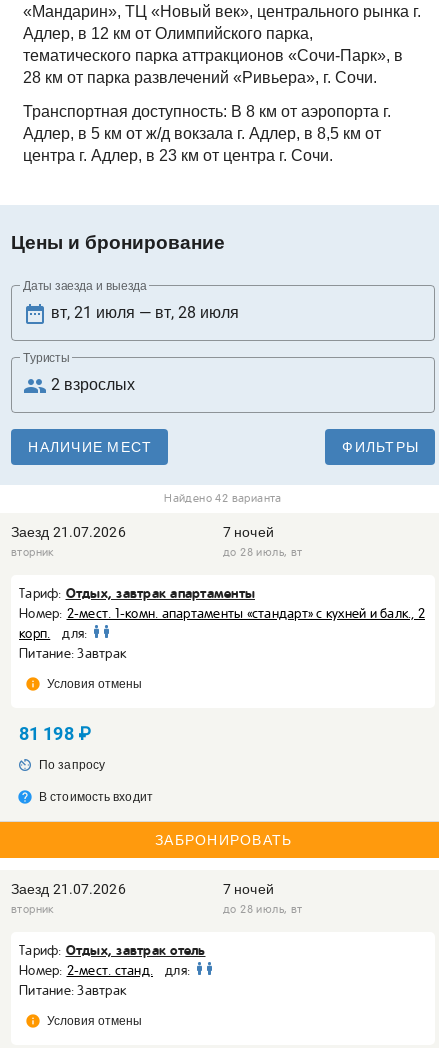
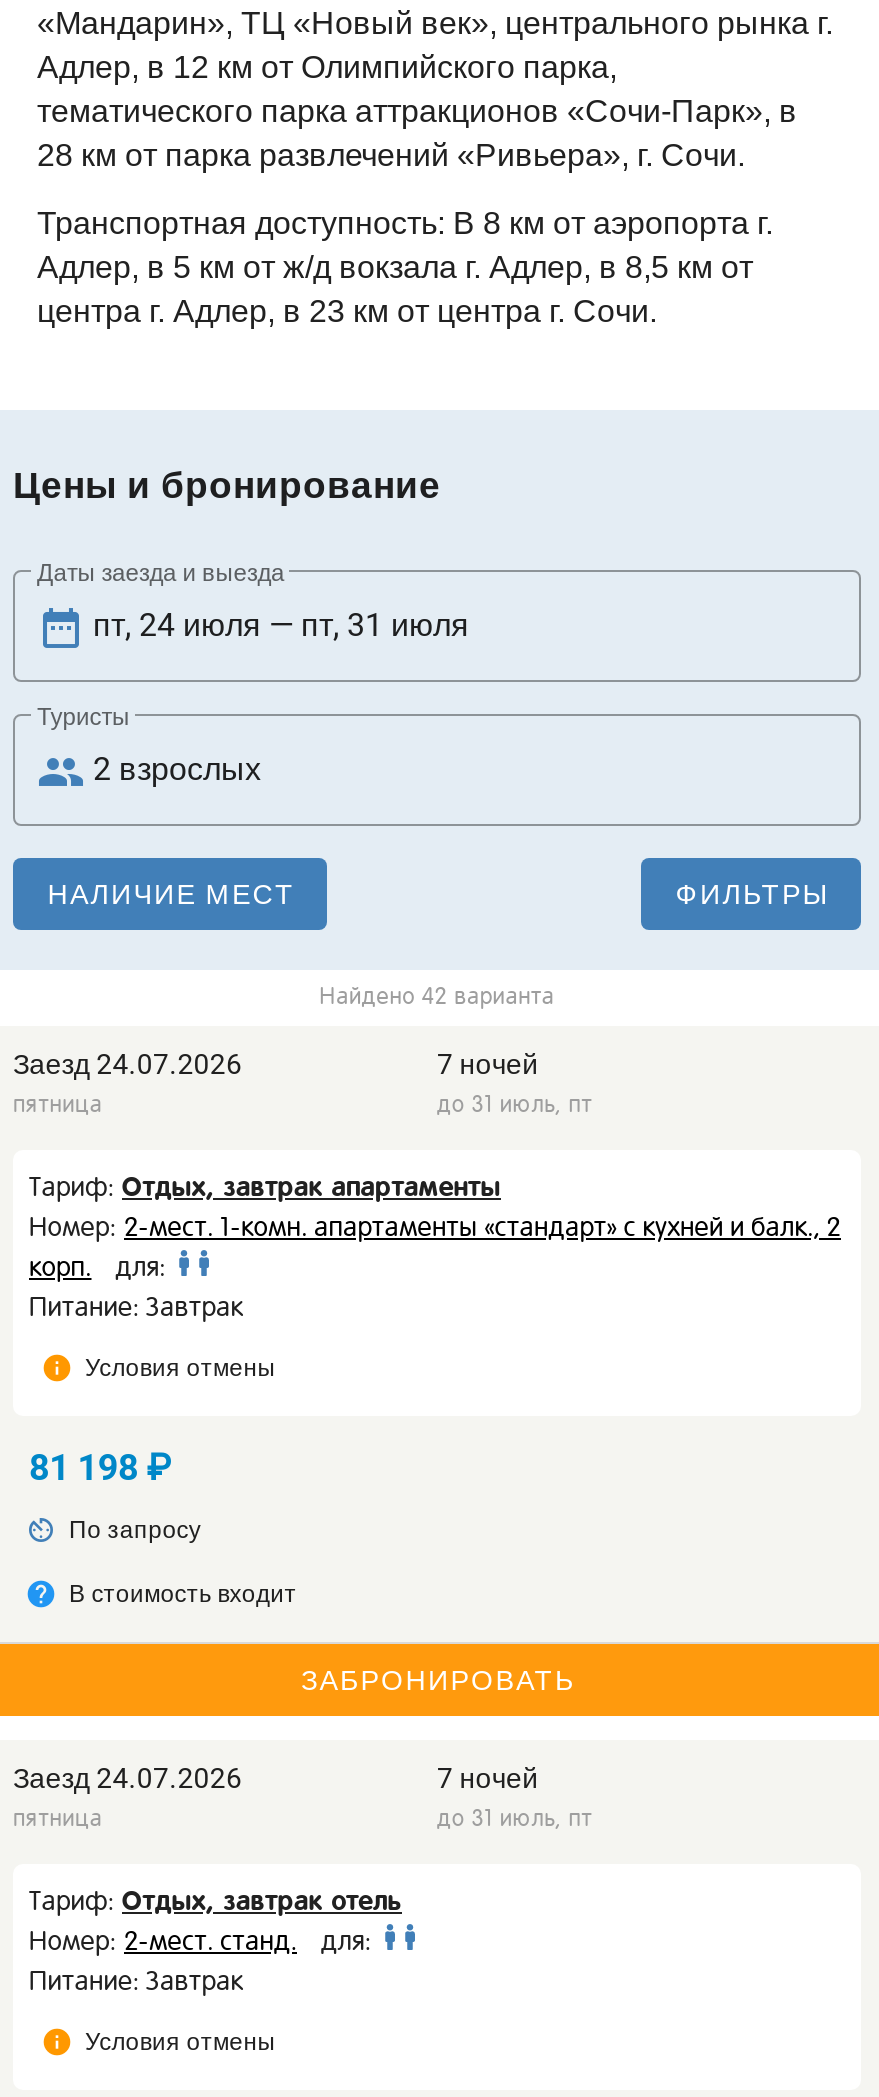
[11,524,126,559] Заезд 21.07.2026 | вторник -> [13,1047,242,1117] Заезд 24.07.2026 | пятница
[223,546,303,559] до 28 июль, вт -> [437,1091,592,1117] до 31 июль, пт
[11,881,126,916] Заезд 21.07.2026 | вторник -> [13,1762,242,1832] Заезд 24.07.2026 | пятница
[223,903,303,916] до 28 июль, вт -> [437,1806,592,1832] до 31 июль, пт

